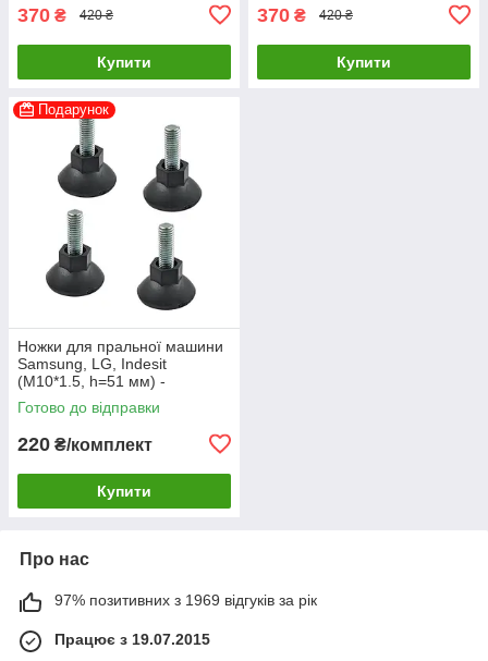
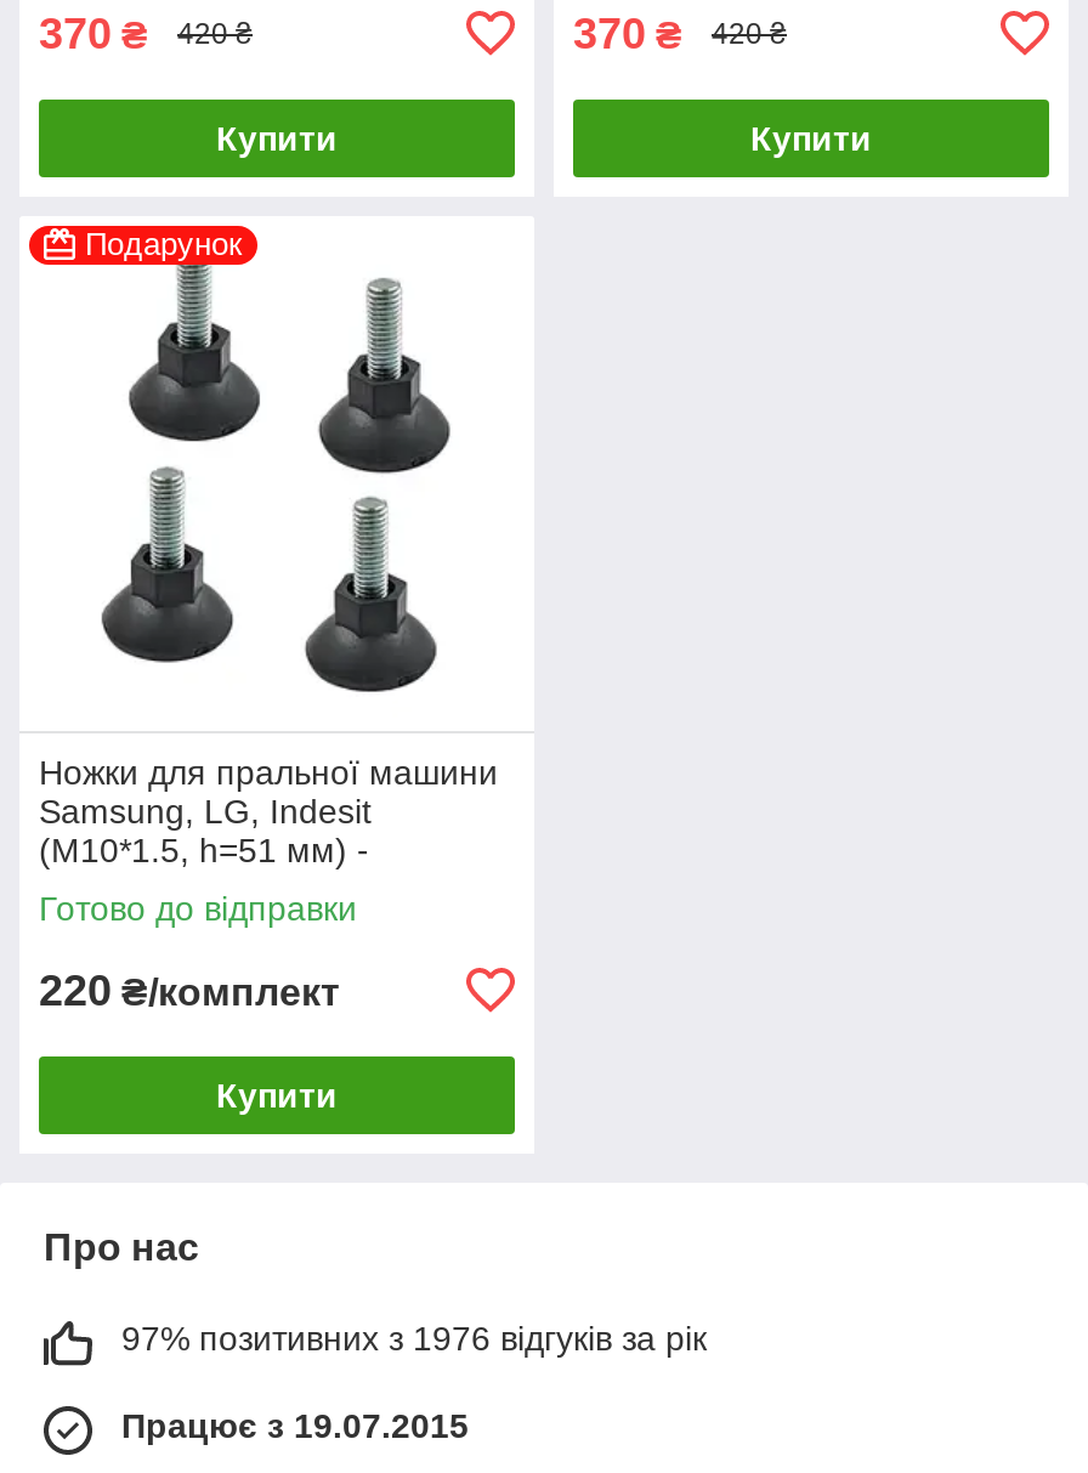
[54,591,317,609] 97% позитивних з 1969 відгуків за рік -> [121,1318,707,1357] 97% позитивних з 1976 відгуків за рік

